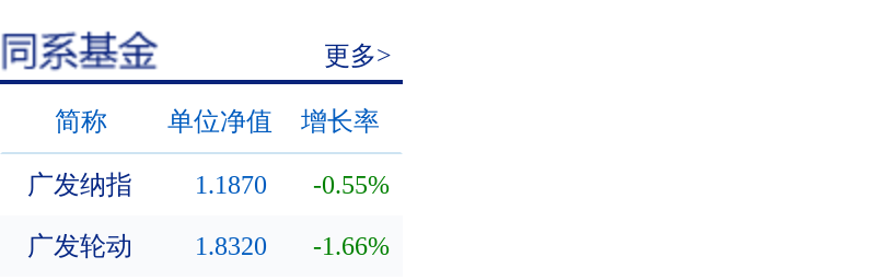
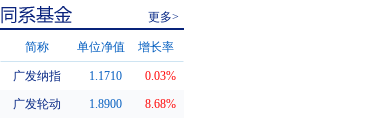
[195,170,267,200] 1.1870 -> [89,69,122,83] 1.1710
[313,170,390,200] -0.55% -> [145,69,176,83] 0.03%
[195,231,267,261] 1.8320 -> [89,97,122,111] 1.8900
[313,231,390,261] -1.66% -> [145,97,176,111] 8.68%

